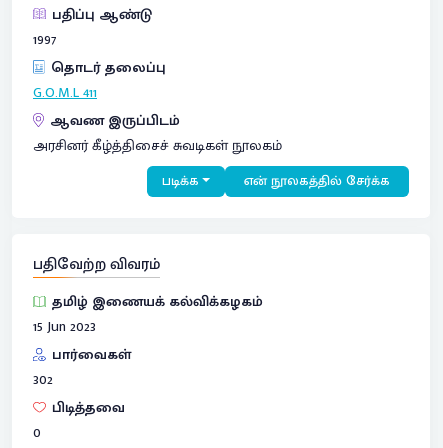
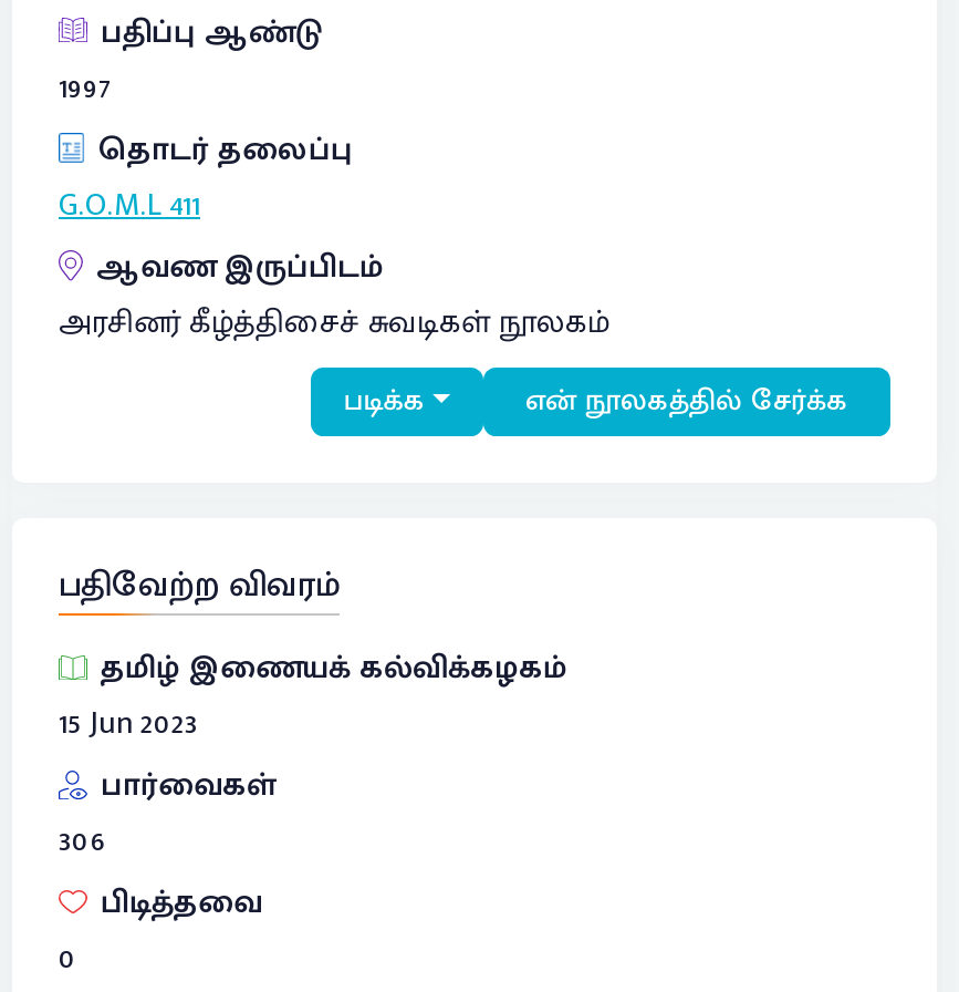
[33,368,53,392] 302 -> [59,816,105,869] 306

